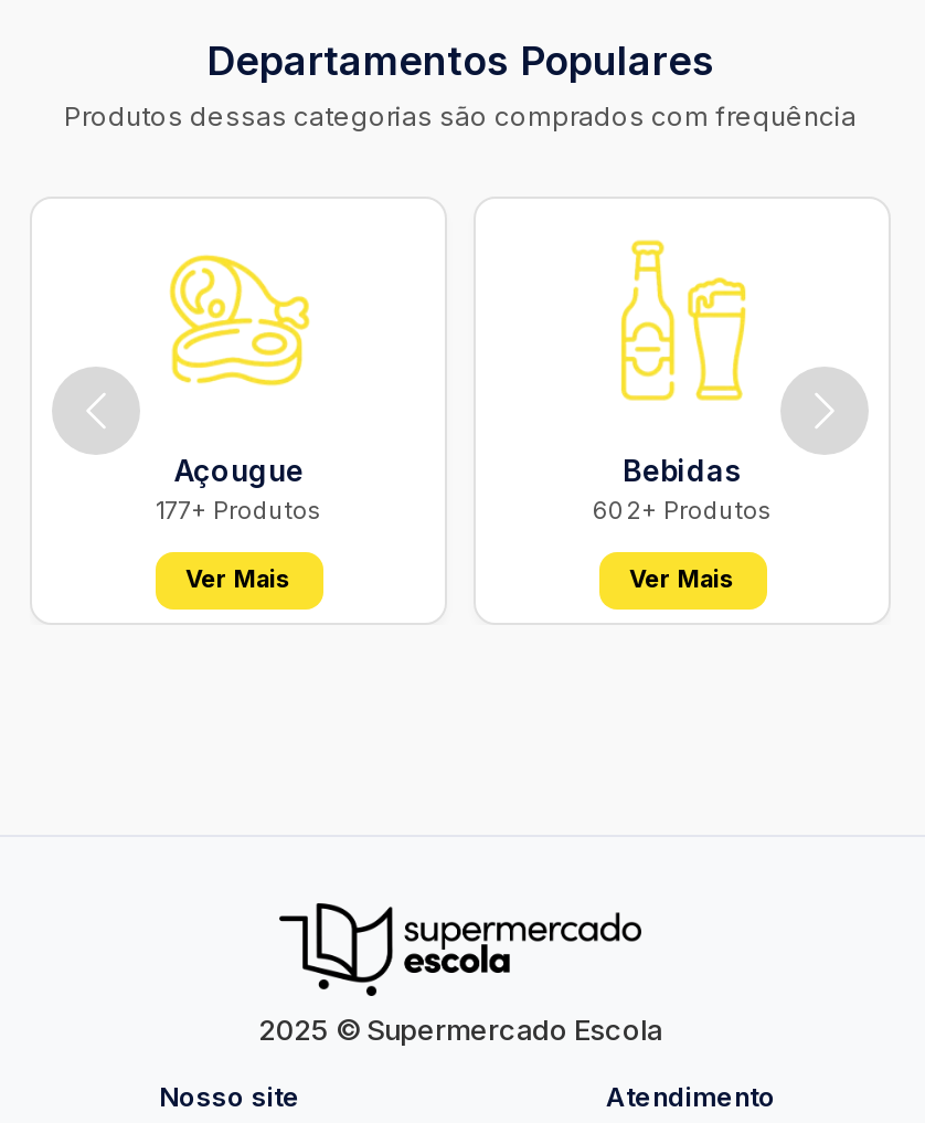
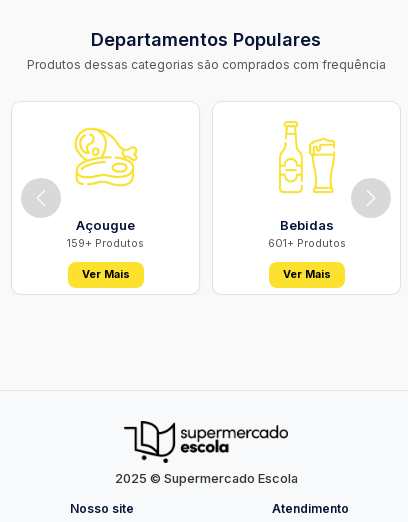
[154,497,320,526] 177+ Produtos -> [67,237,144,250] 159+ Produtos
[591,497,770,526] 602+ Produtos -> [267,237,345,250] 601+ Produtos

